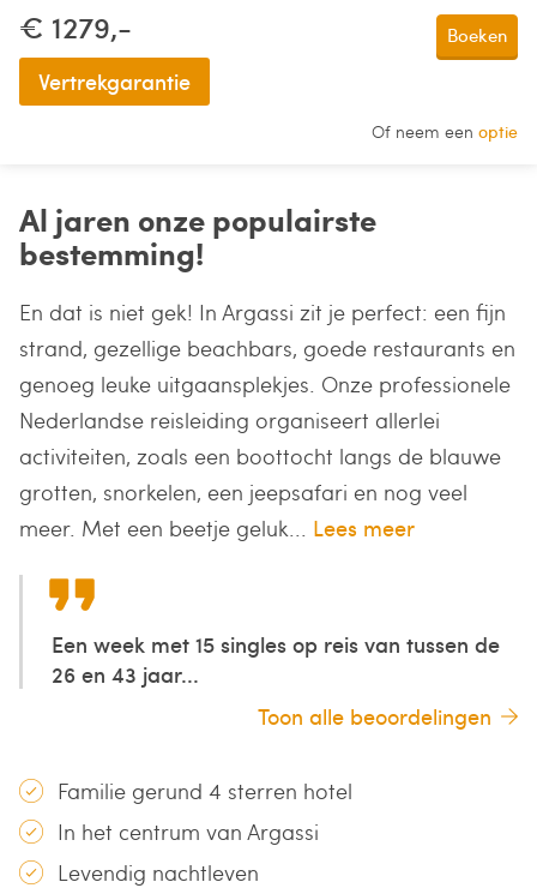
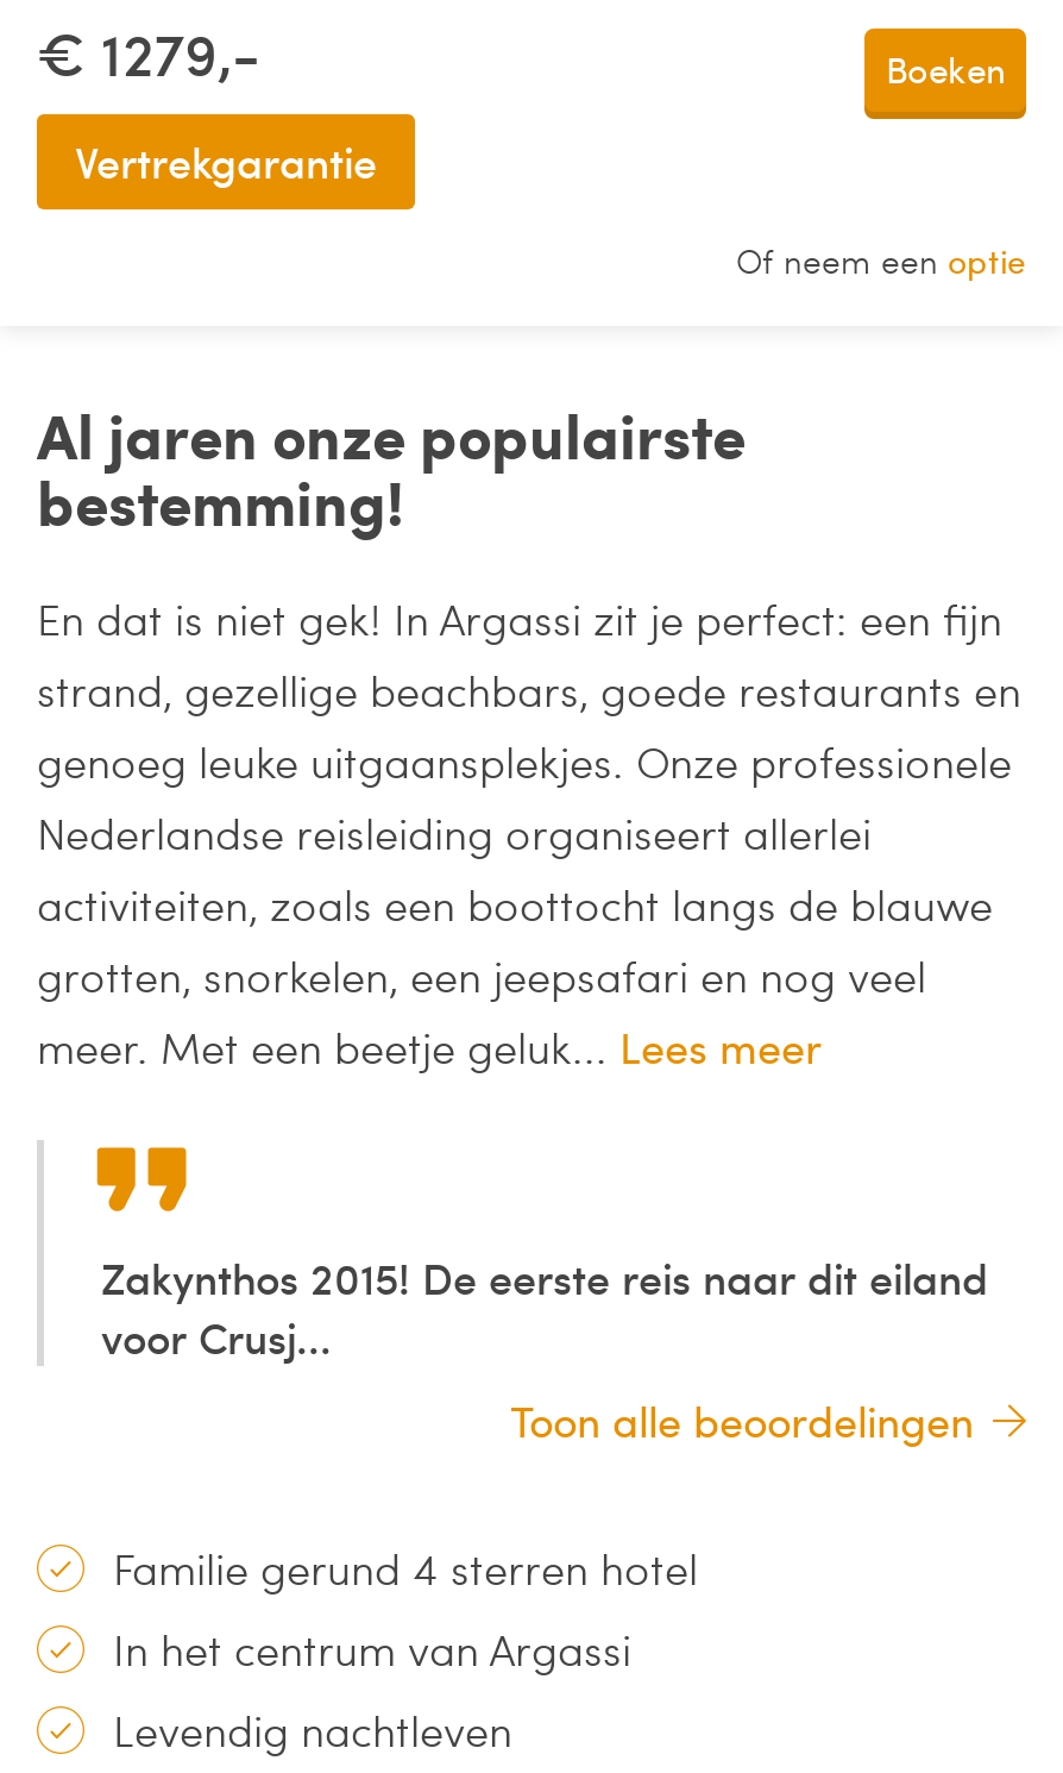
[52,629,500,689] Een week met 15 singles op reis van tussen de | 26 en 43 jaar... -> [101,1247,988,1366] Zakynthos 2015! De eerste reis naar dit eiland | voor Crusj...

